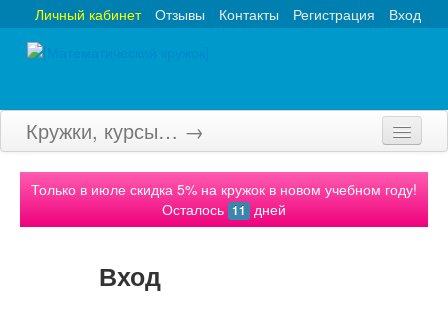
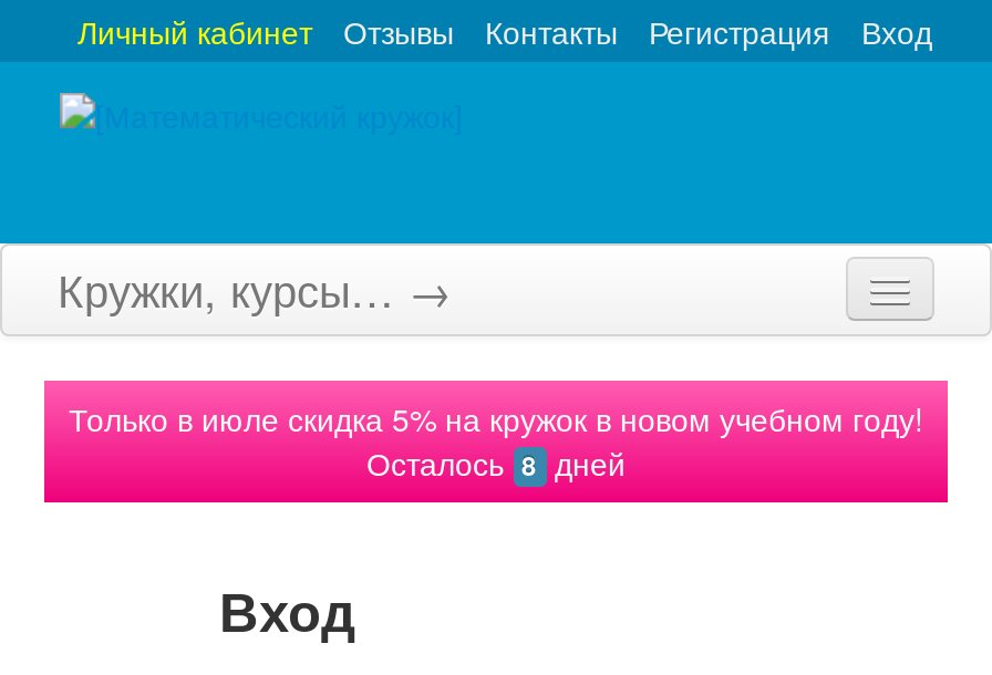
[162,199,286,219] Осталось 11 дней -> [366,440,626,485] Осталось 8 дней

